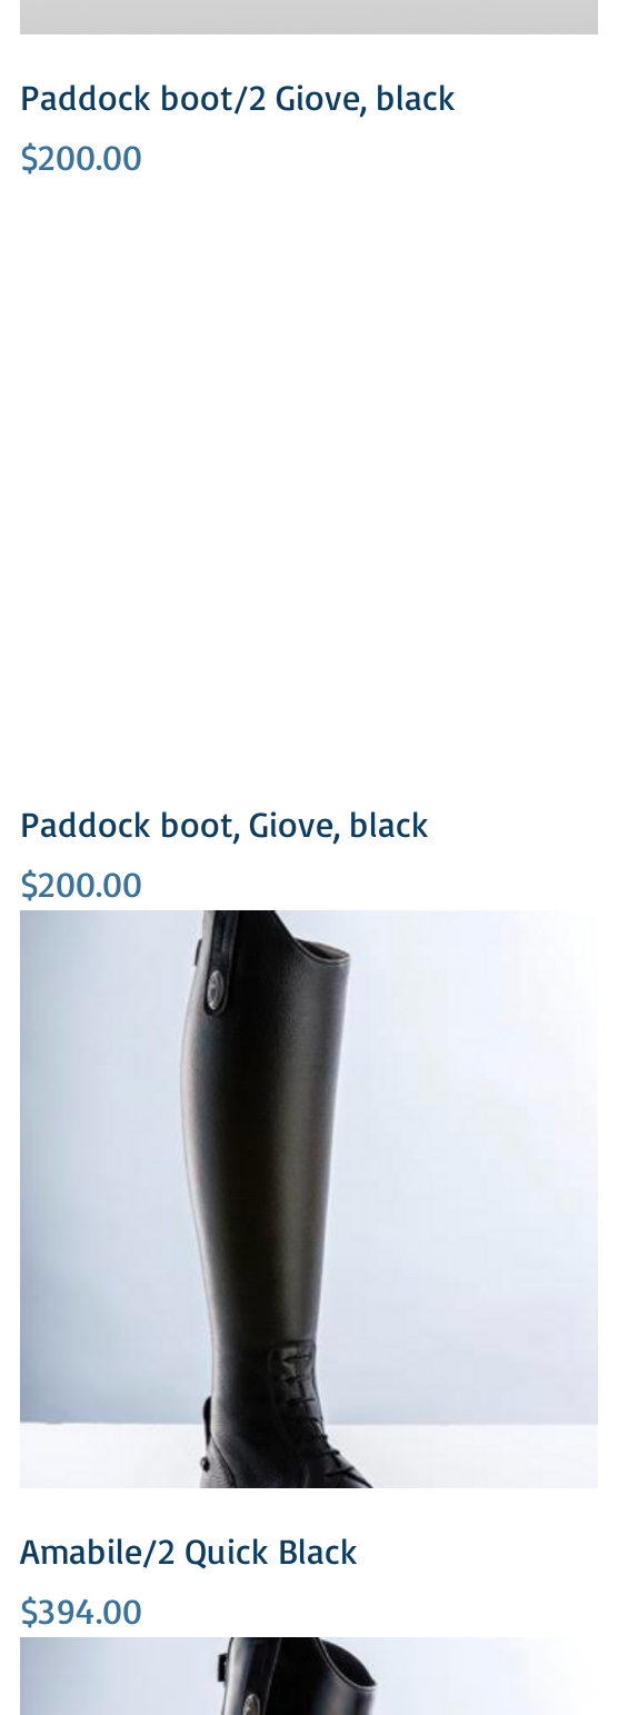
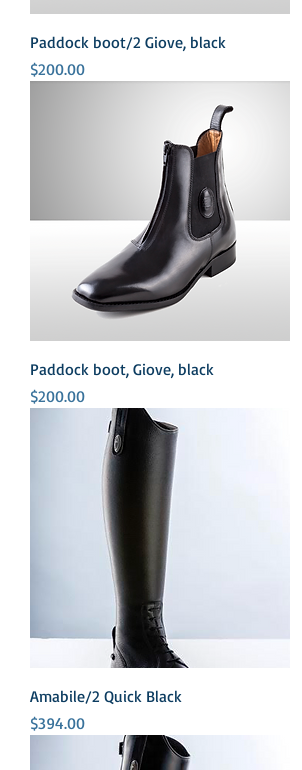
none -> [29,81,290,341] [image]

